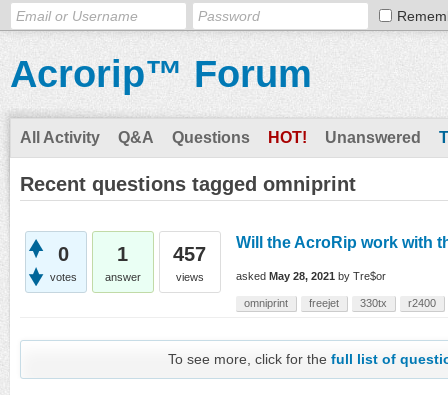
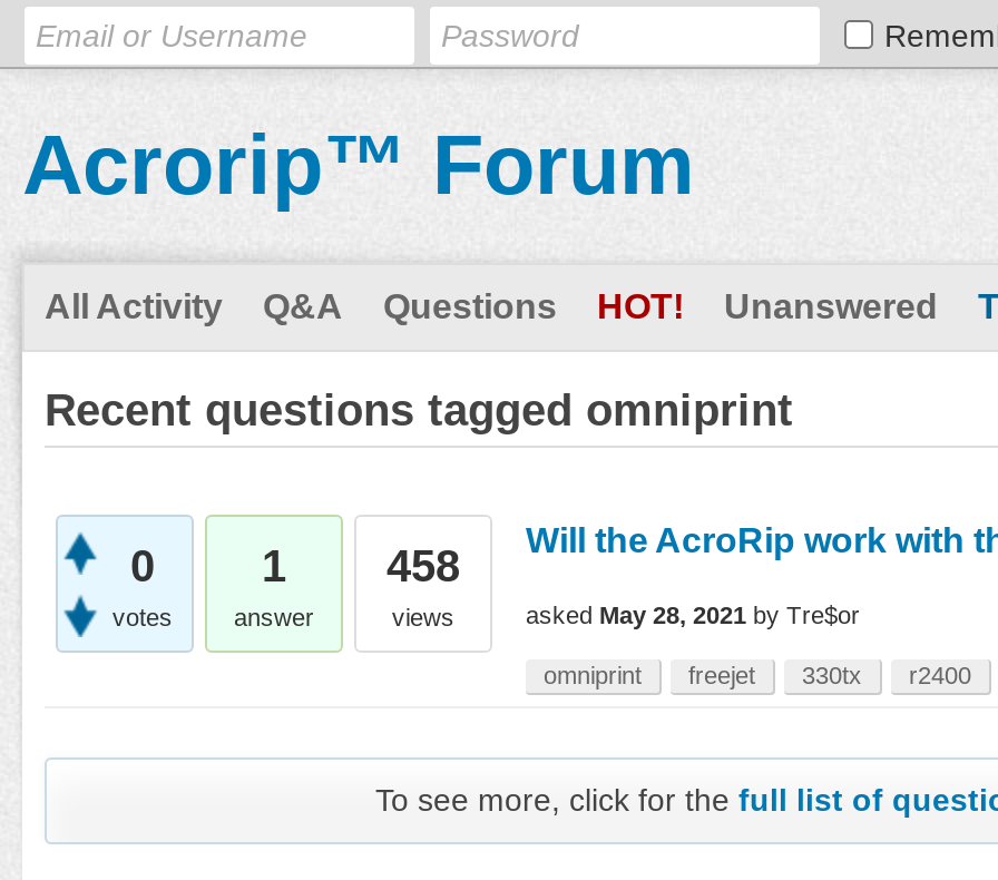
[173,243,206,265] 457 -> [387,541,460,590] 458

